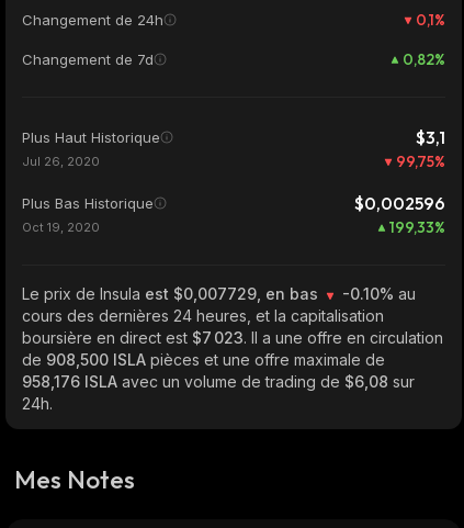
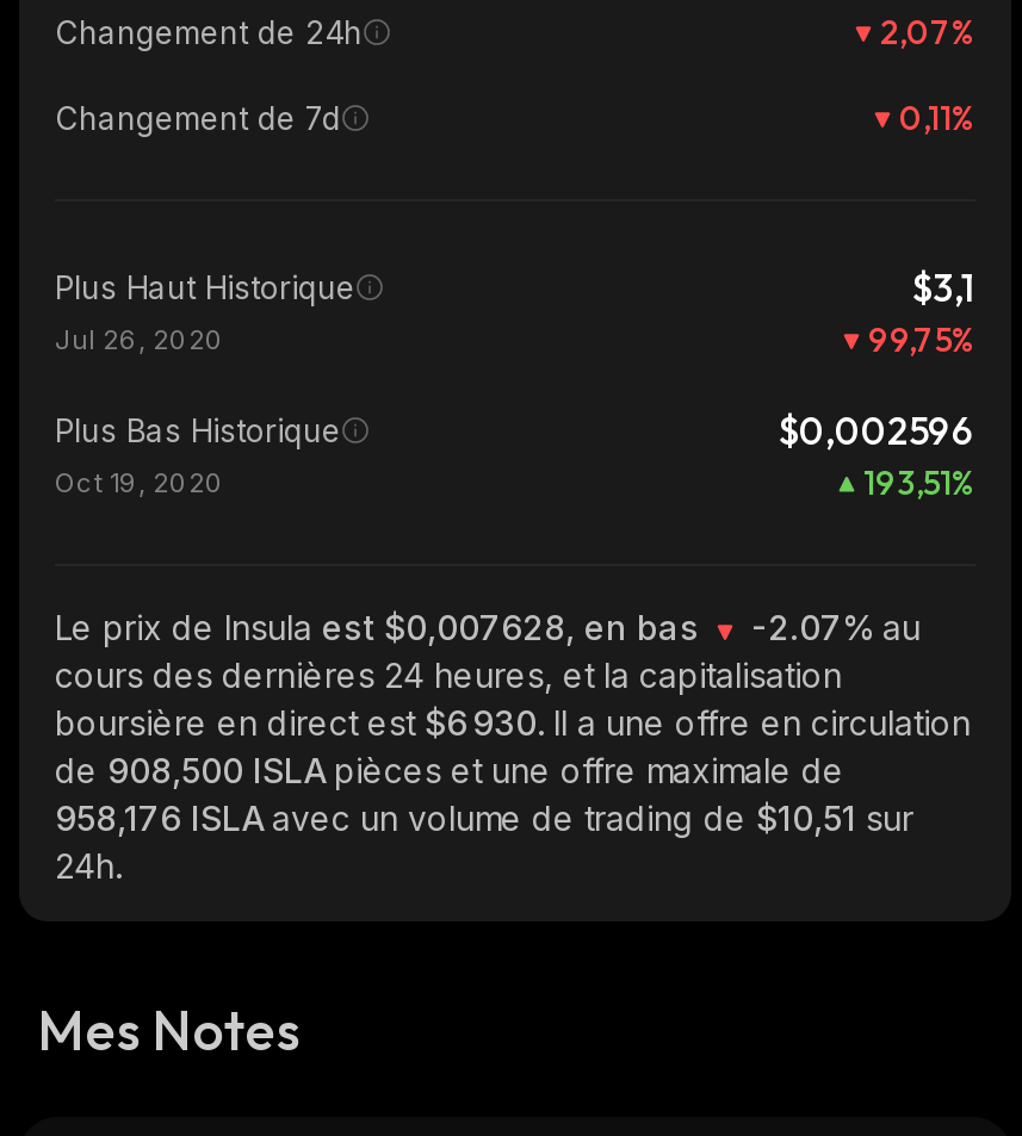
[416,10,445,30] 0,1% -> [880,11,975,54] 2,07%
[403,49,445,69] 0,82% -> [899,97,975,139] 0,11%
[389,217,445,237] 199,33% -> [863,461,975,504] 193,51%
[22,284,322,303] Le prix de Insula est $0,007729, en bas -> [55,607,708,647] Le prix de Insula est $0,007628, en bas
[338,284,416,303] -0.10% au -> [742,607,921,647] -2.07% au
[22,328,443,347] boursière en direct est $7 023. Il a une offre en circulation -> [55,702,971,743] boursière en direct est $6 930. Il a une offre en circulation
[22,372,415,391] 958,176 ISLA avec un volume de trading de $6,08 sur -> [55,797,913,838] 958,176 ISLA avec un volume de trading de $10,51 sur

